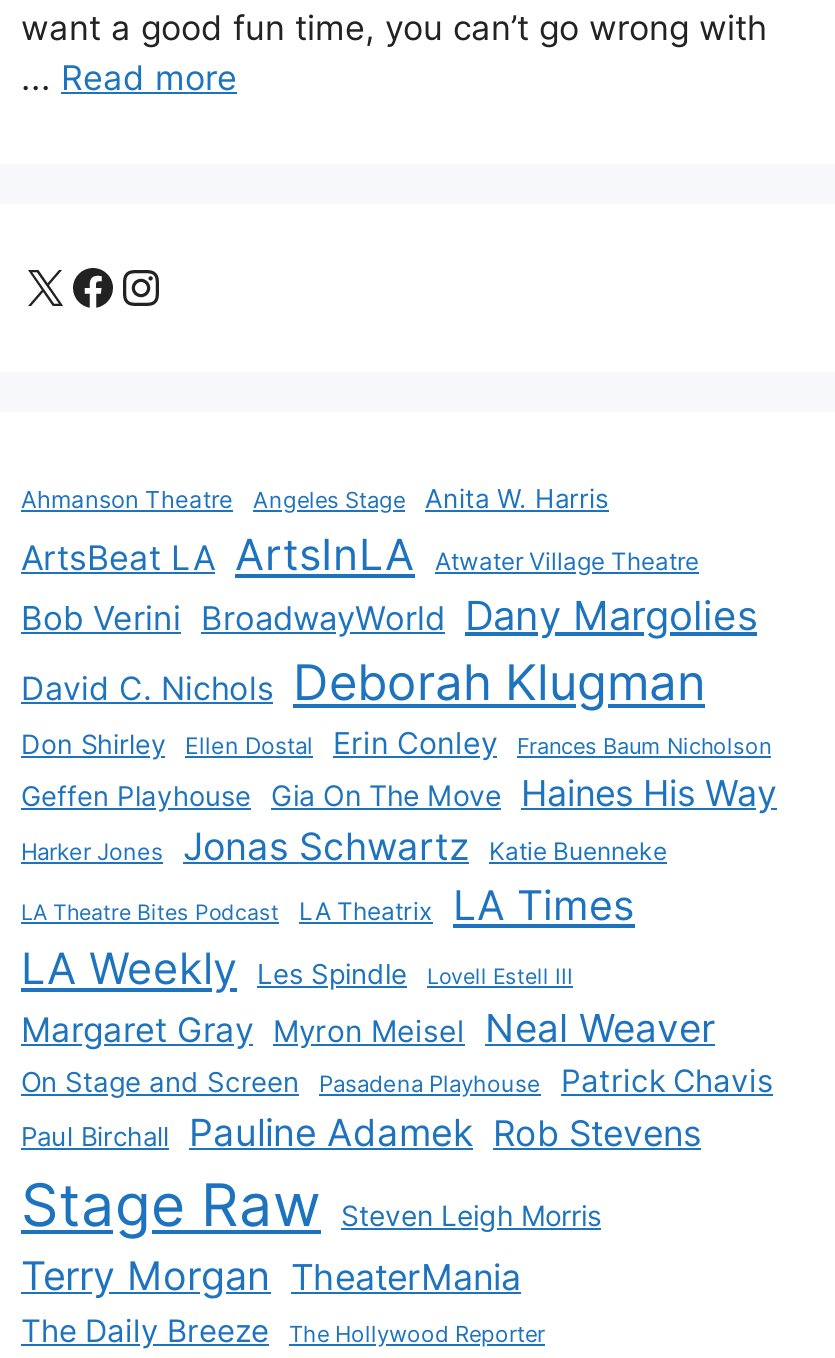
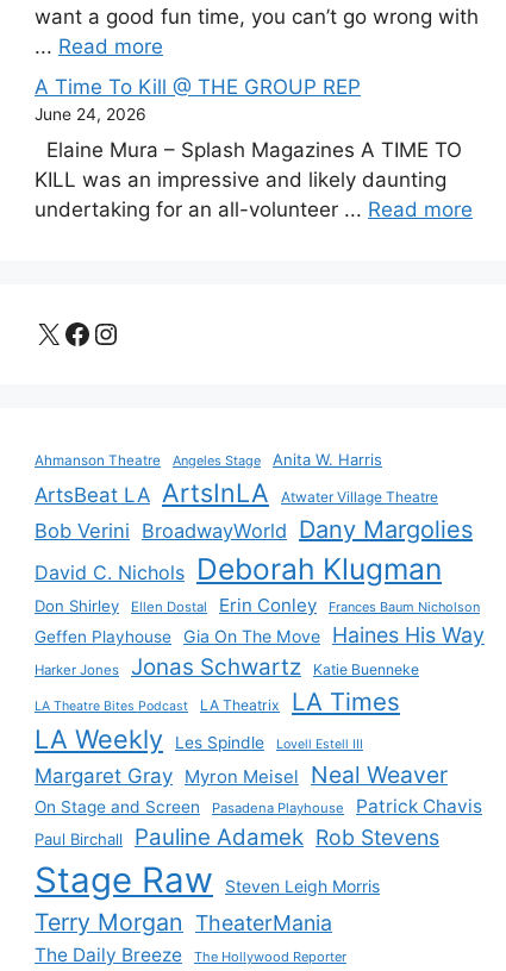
none -> [35,74,473,221] A Time To Kill @ THE GROUP REP | June 24, 2026 | Elaine Mura – Splash Magazines A TIME TO | KILL was an impressive and likely daunting | undertaking for an all-volunteer ... Read more

